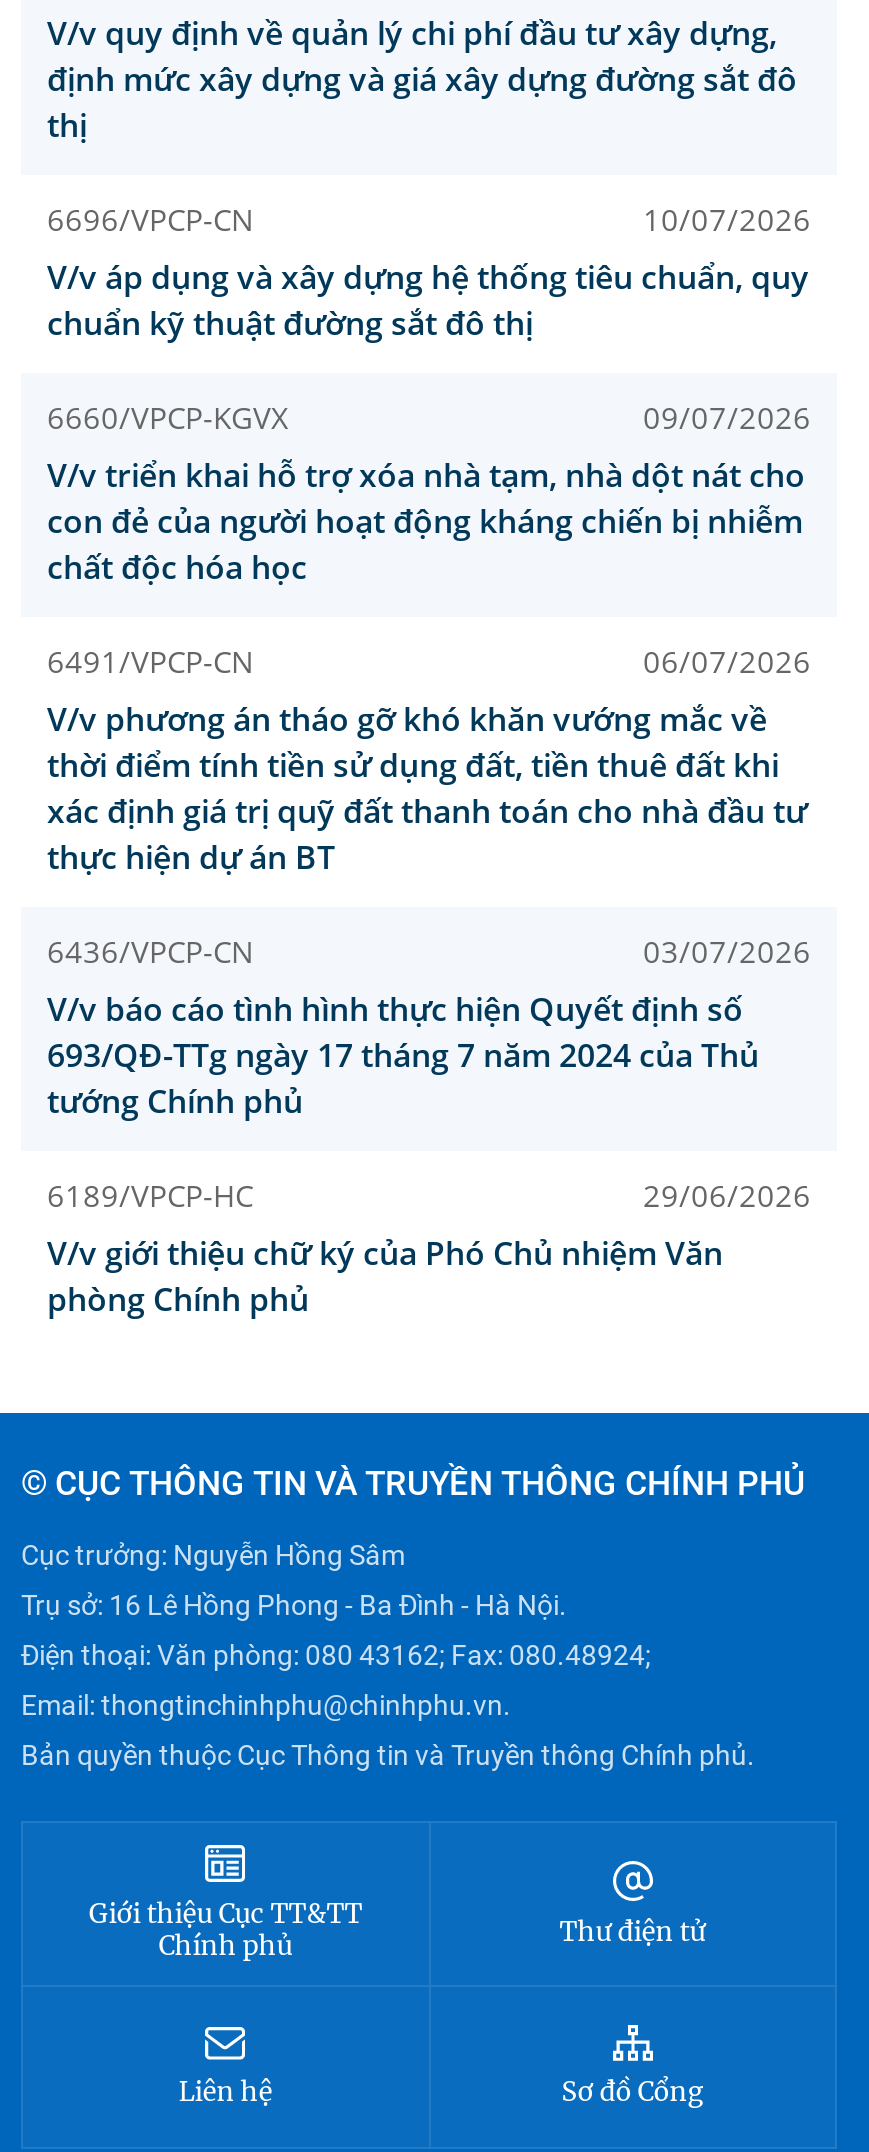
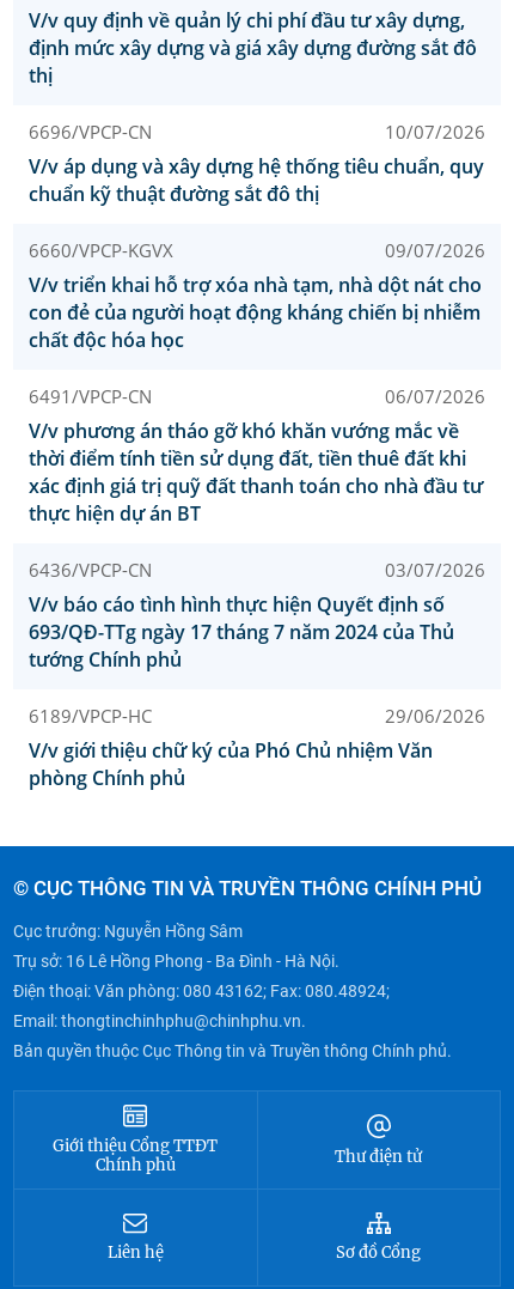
[89,1897,363,1931] Giới thiệu Cục TT&TT -> [53,1136,218,1156] Giới thiệu Cổng TTĐT

